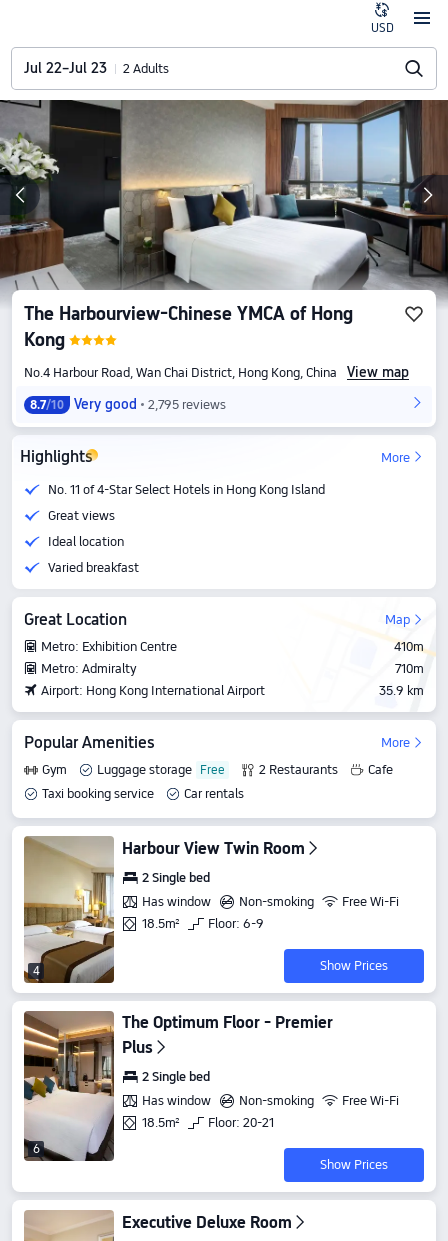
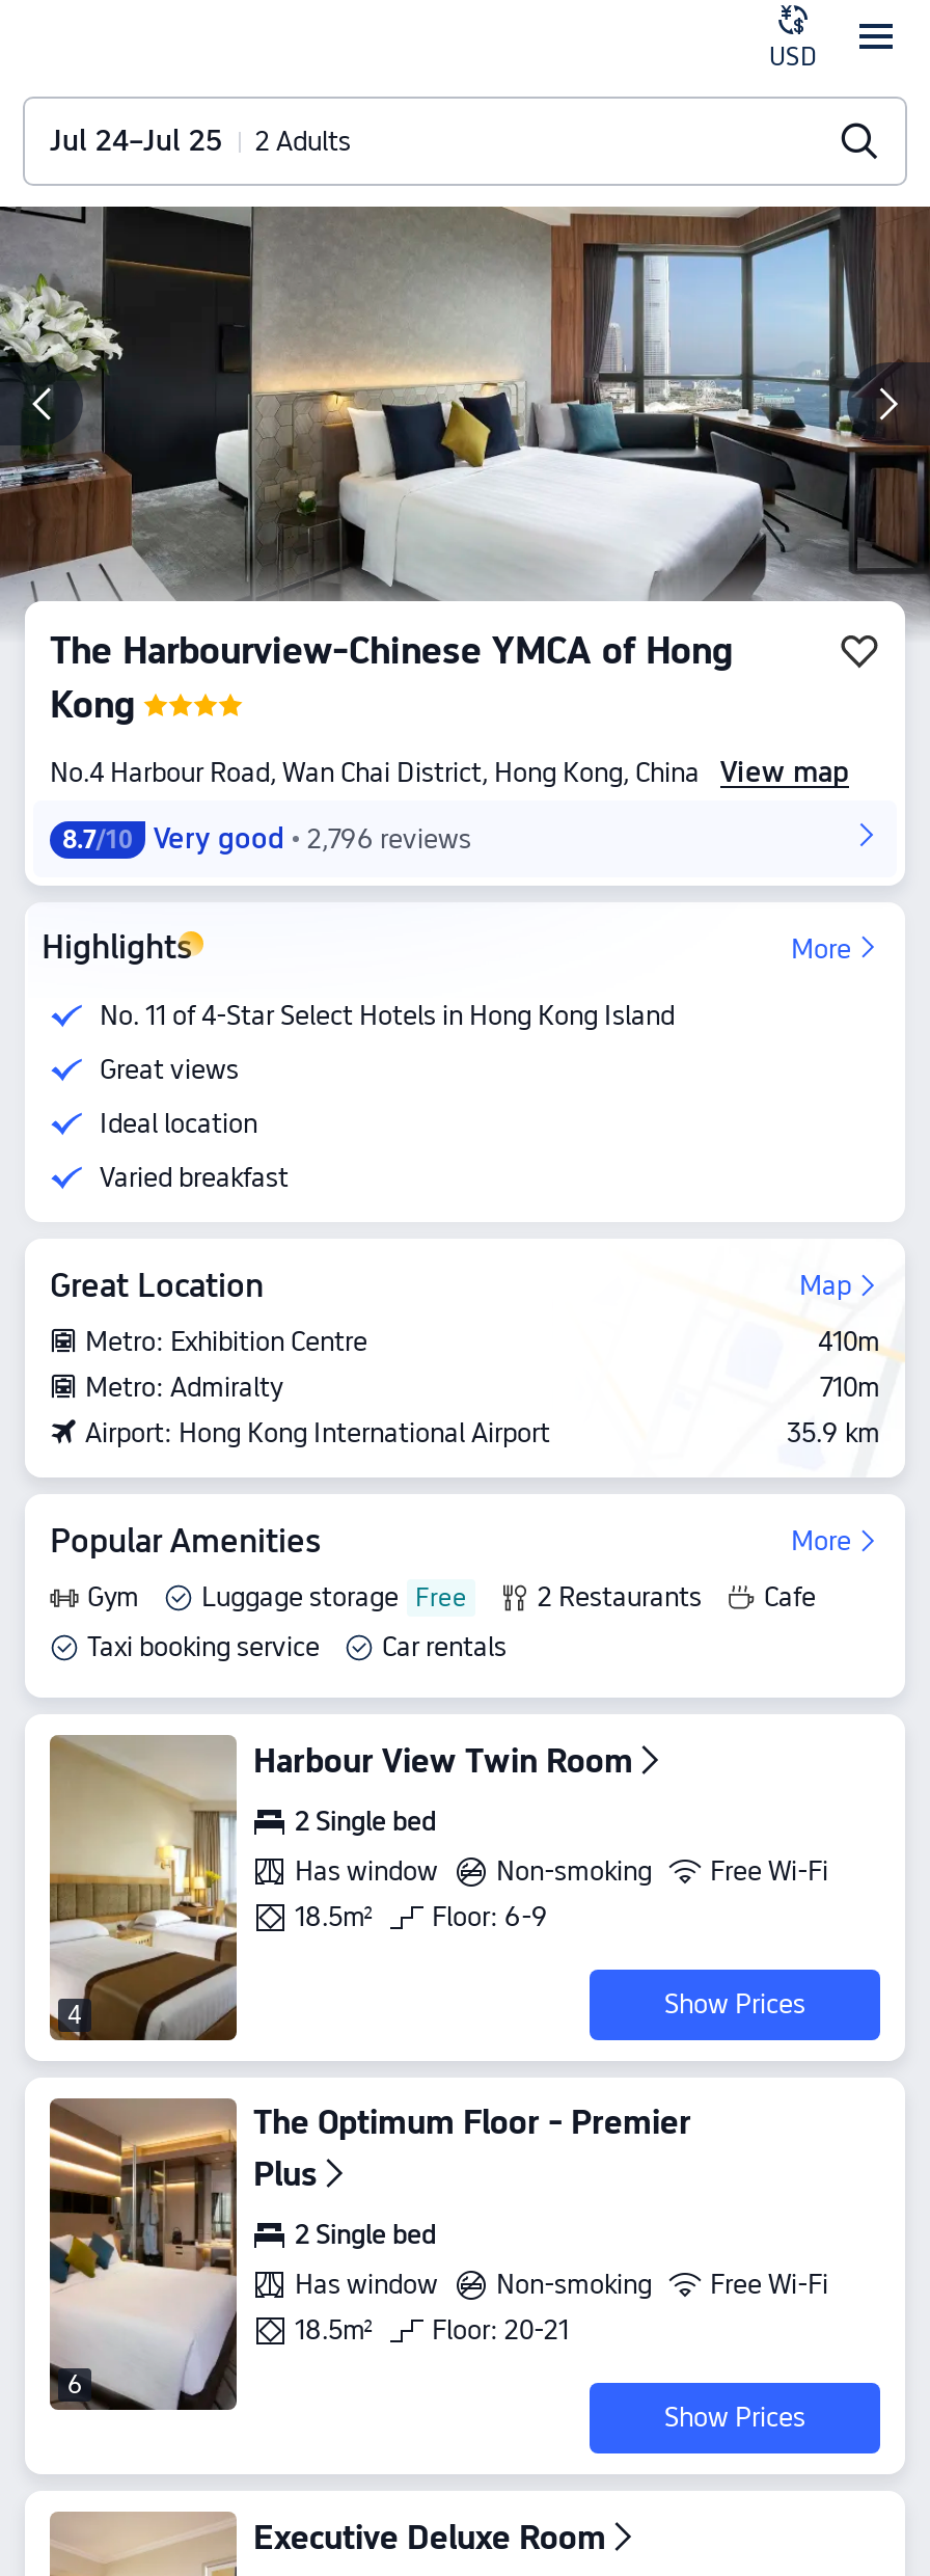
[24,60,169,76] Jul 22–Jul 23 2 Adults -> [50,124,351,157] Jul 24–Jul 25 2 Adults
[30,396,226,412] 8.7/10 Very good 2,795 reviews -> [62,821,471,855] 8.7/10 Very good 2,796 reviews

